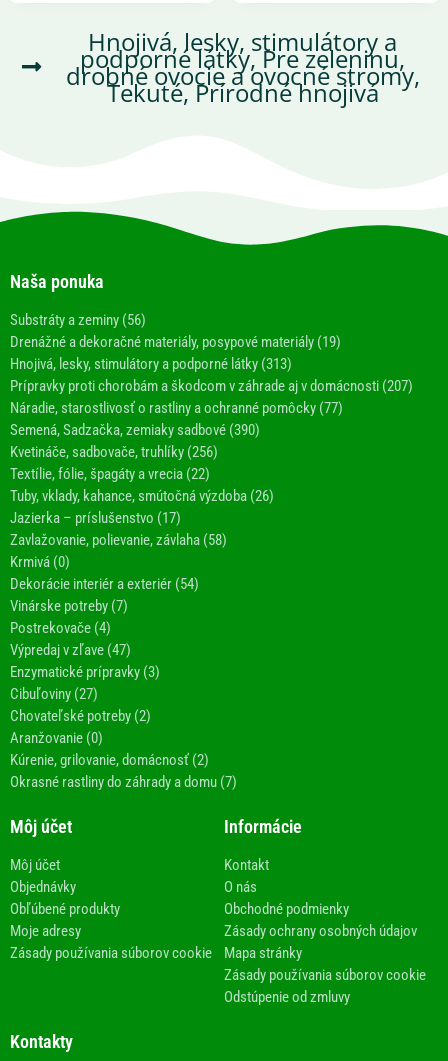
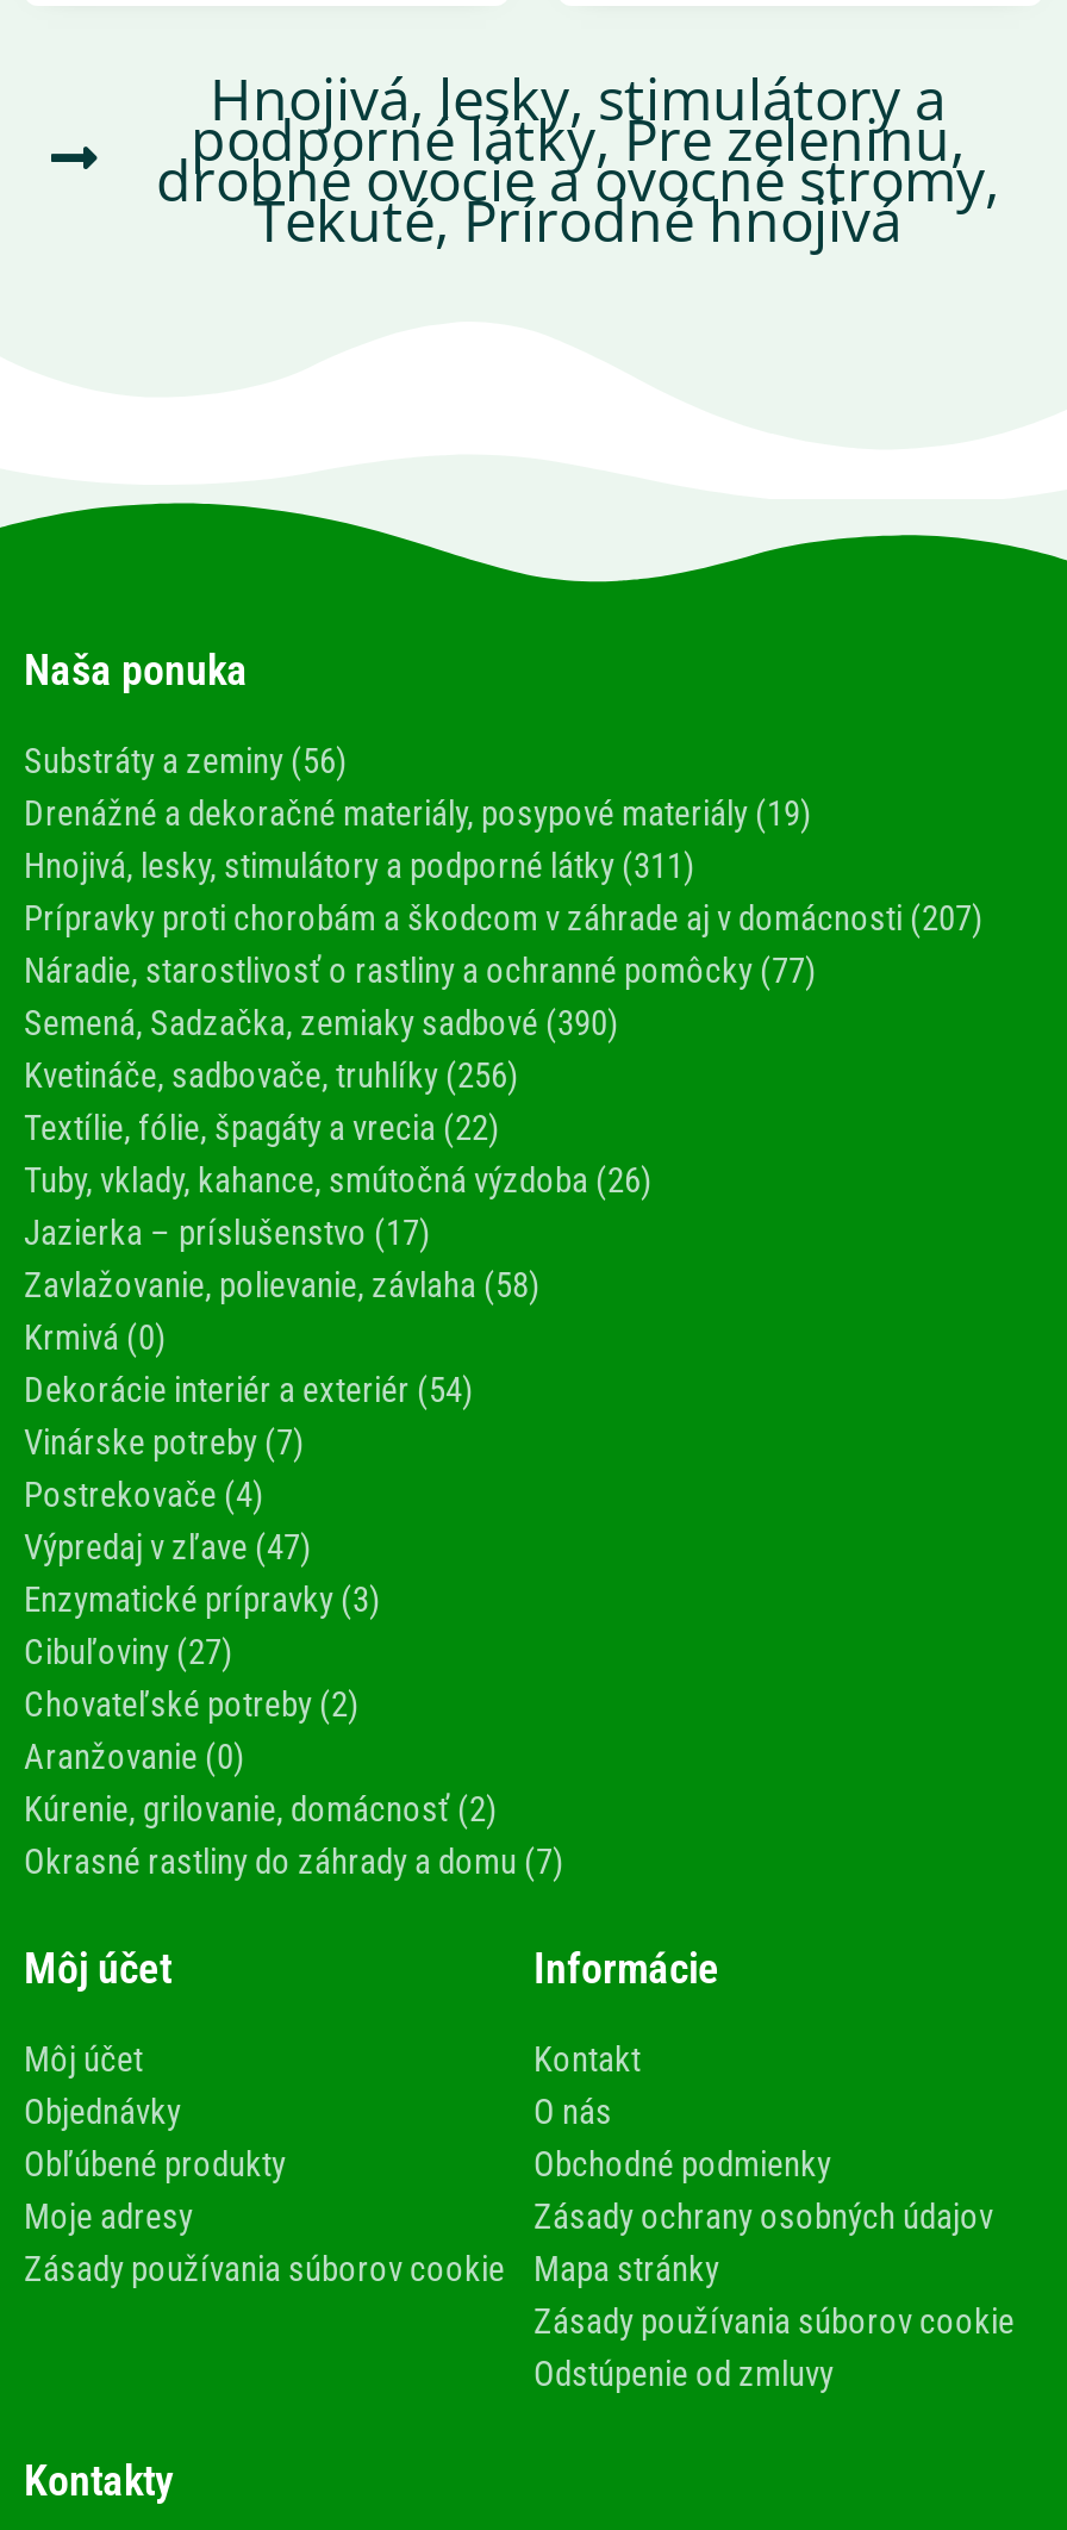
[10,355,292,373] Hnojivá, lesky, stimulátory a podporné látky (313) -> [24,845,695,888] Hnojivá, lesky, stimulátory a podporné látky (311)

